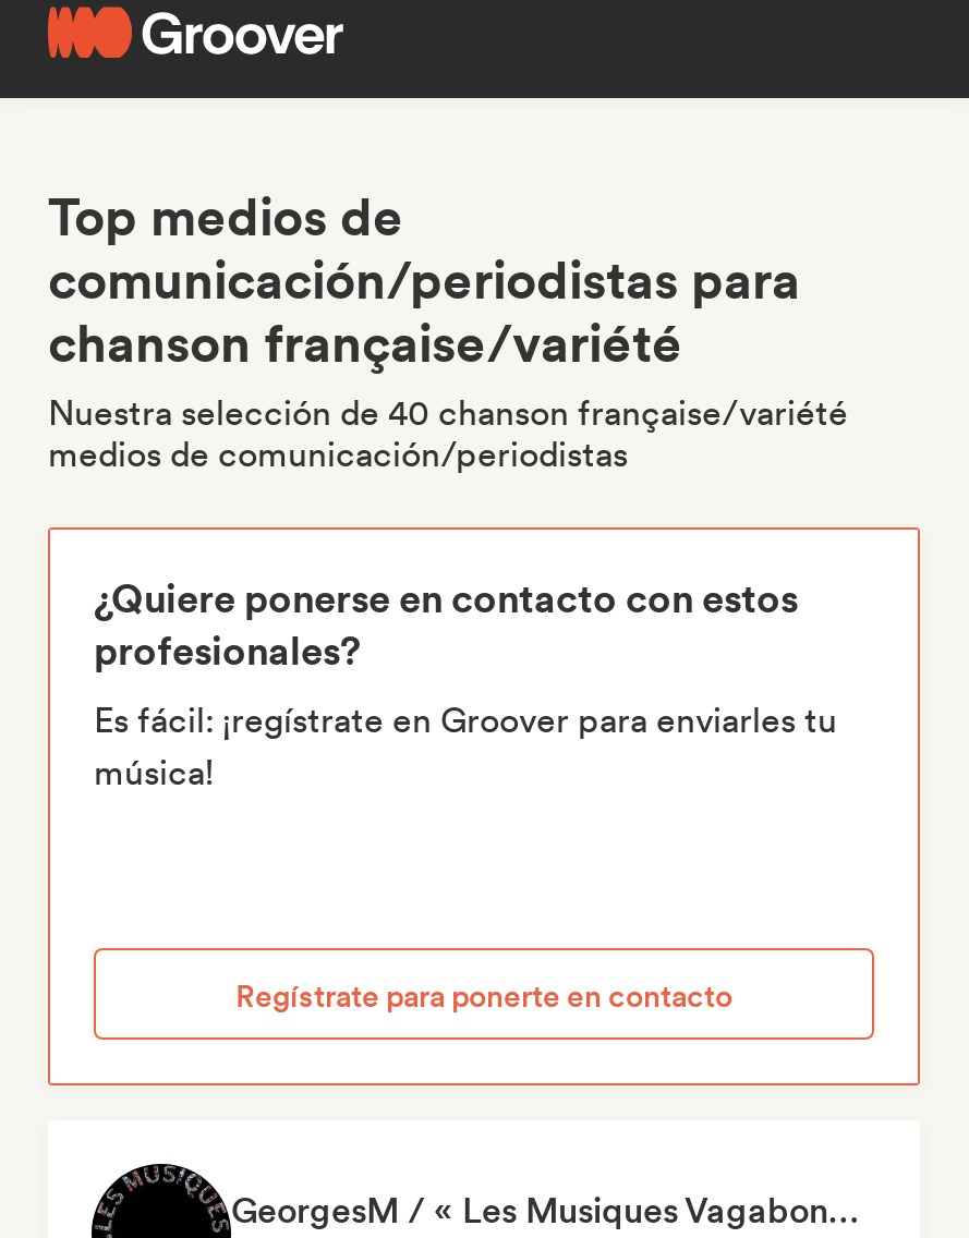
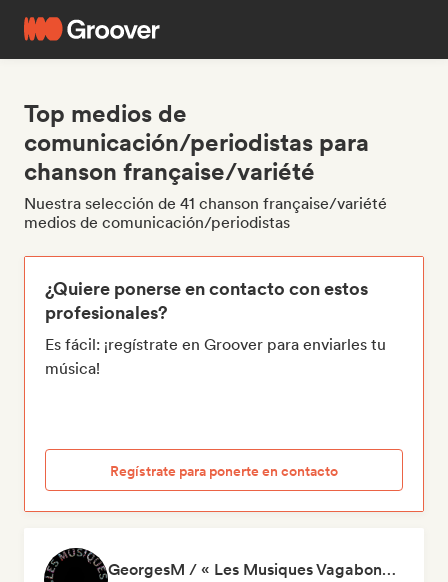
[48,392,848,434] Nuestra selección de 40 chanson française/variété -> [24,194,387,213] Nuestra selección de 41 chanson française/variété

